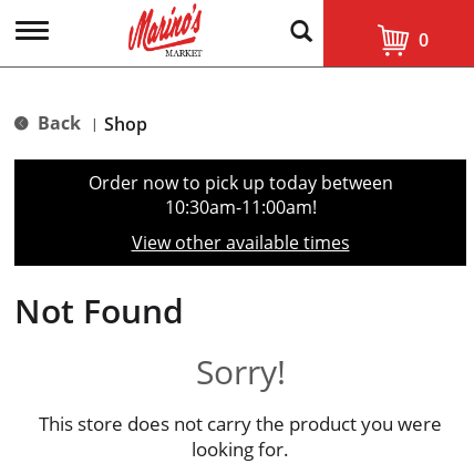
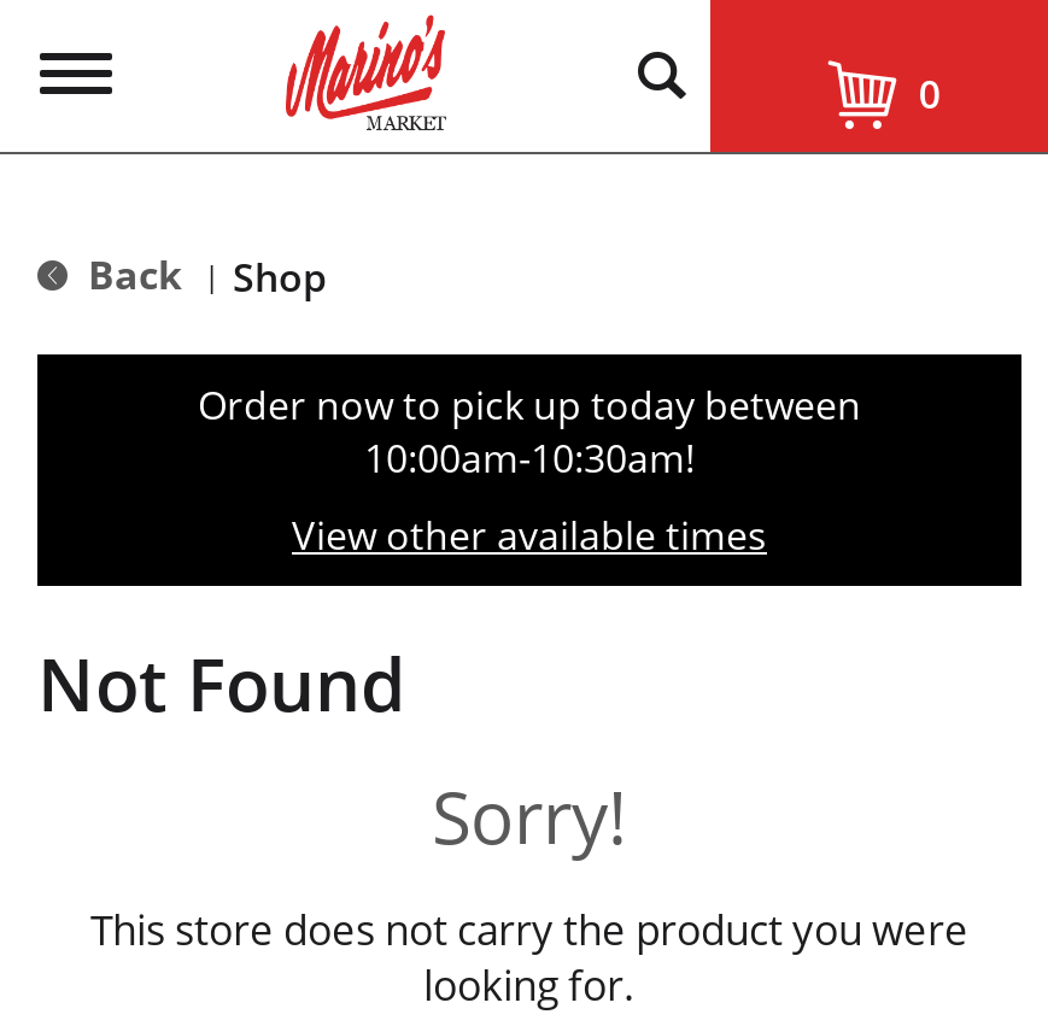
[164,195,316,219] 10:30am-11:00am! -> [364,432,695,485] 10:00am-10:30am!

